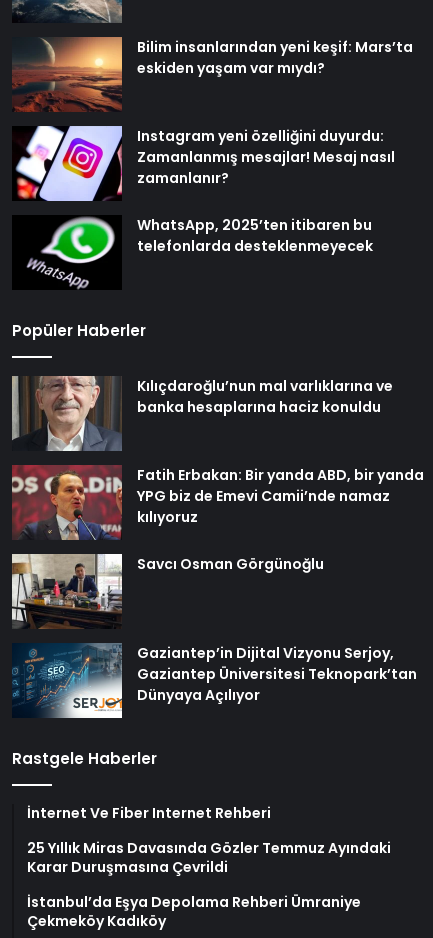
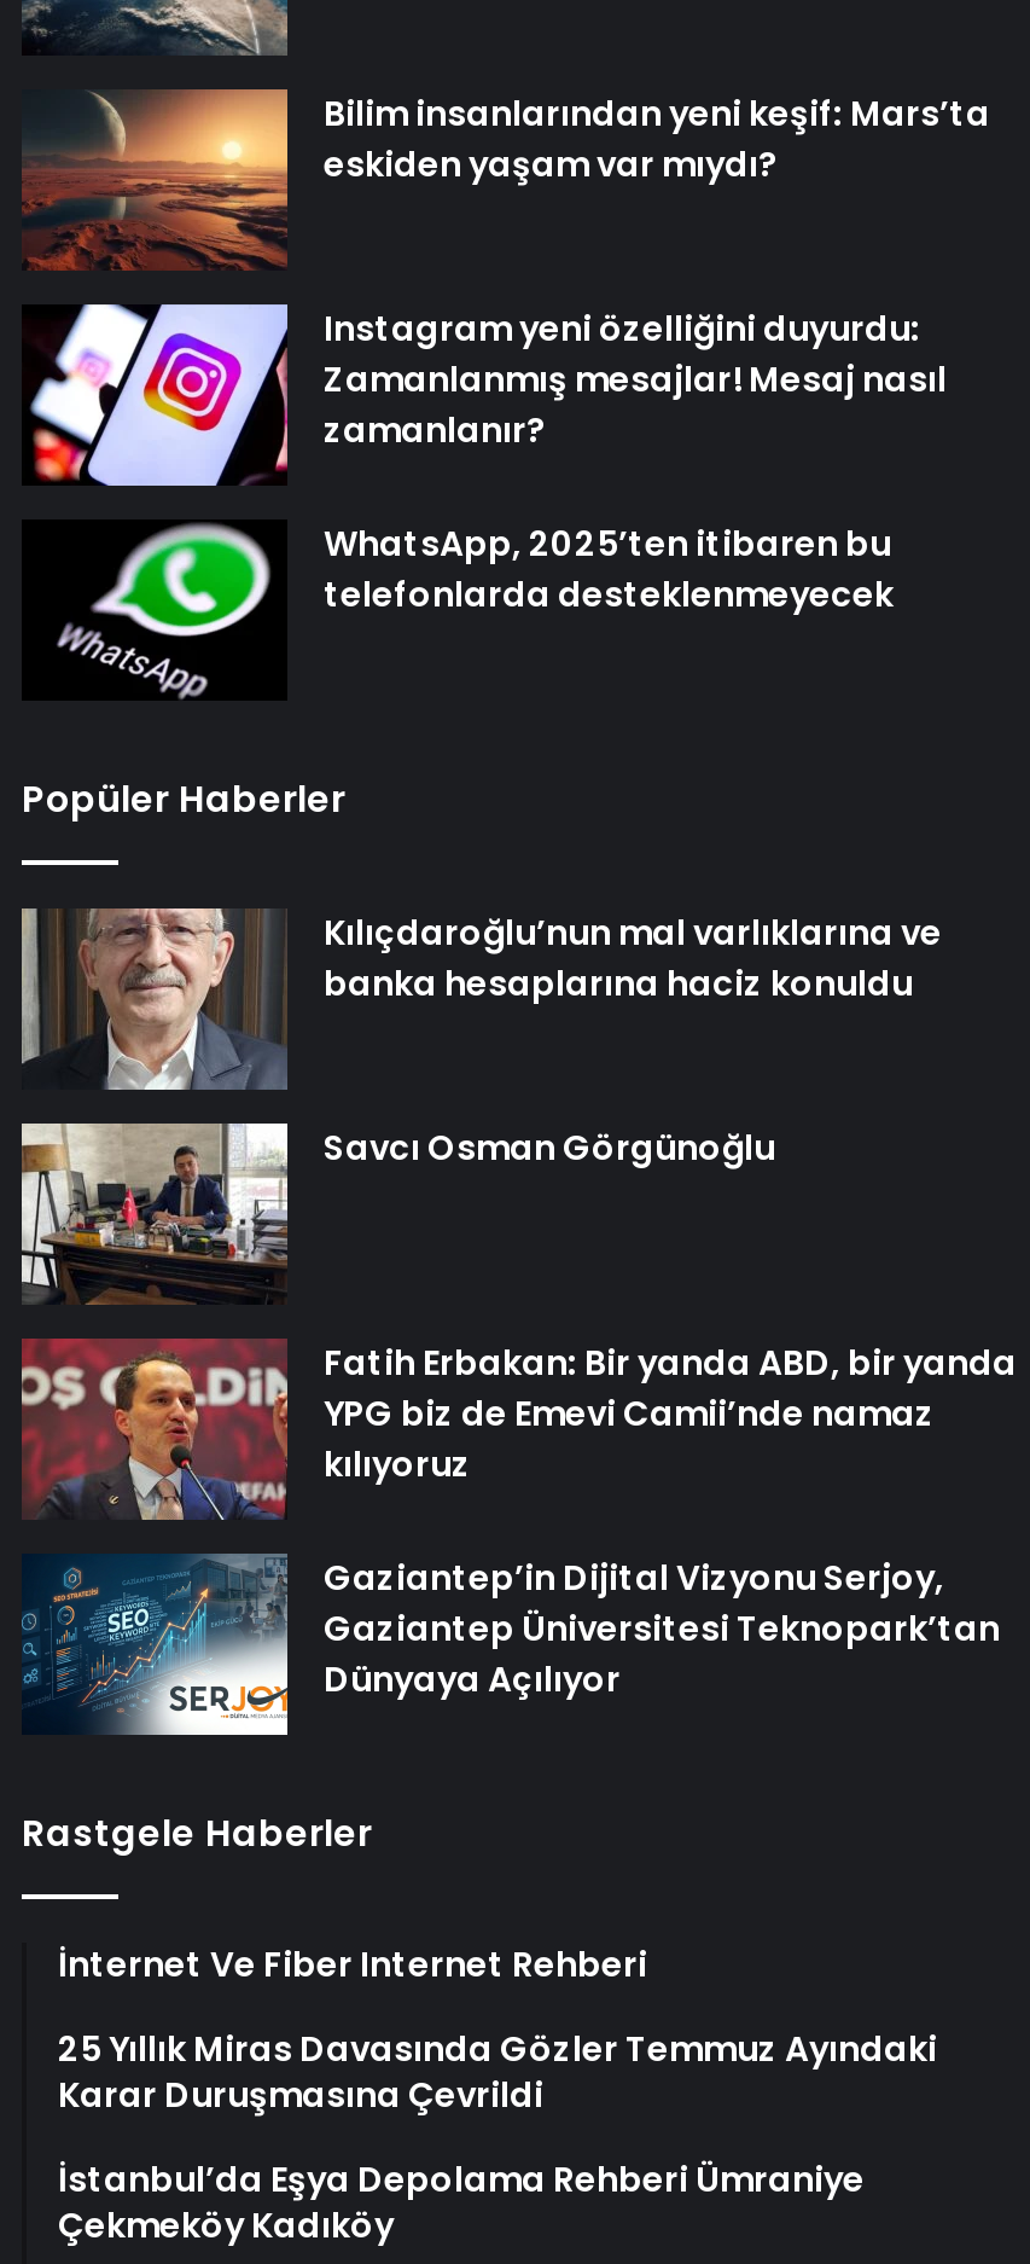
moved [10,464,424,542] -> [17,1336,1017,1525]: [image] | Fatih Erbakan: Bir yanda ABD, bir yanda | YPG biz de Emevi Camii’nde namaz | kılıyoruz
moved [11,553,324,629] -> [22,1121,775,1305]: [image] | Savcı Osman Görgünoğlu

